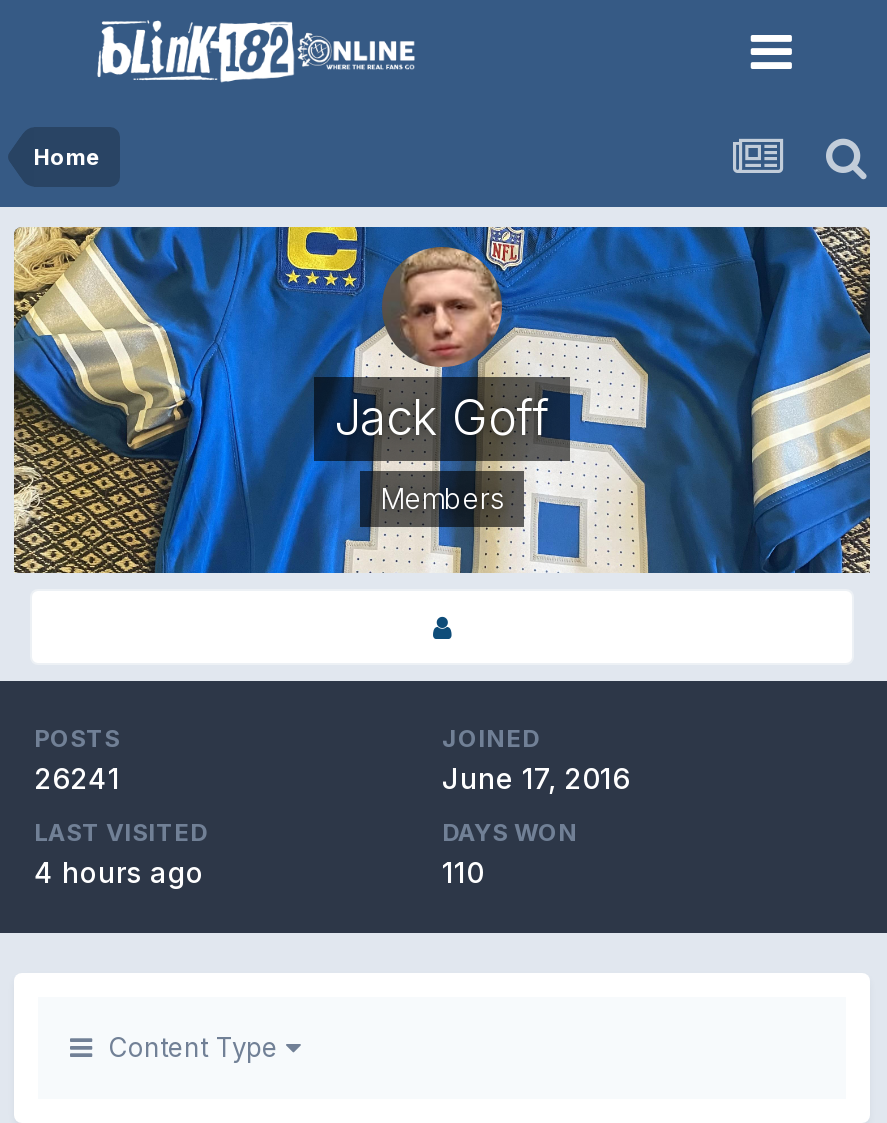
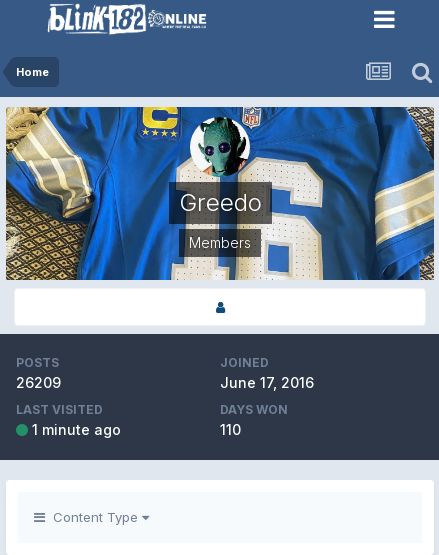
[334,245,550,447] [image] | Jack Goff -> [178,117,261,217] [image] | Greedo
[34,761,120,795] 26241 -> [16,374,61,391] 26209
[34,855,204,889] 4 hours ago -> [32,421,121,438] 1 minute ago

